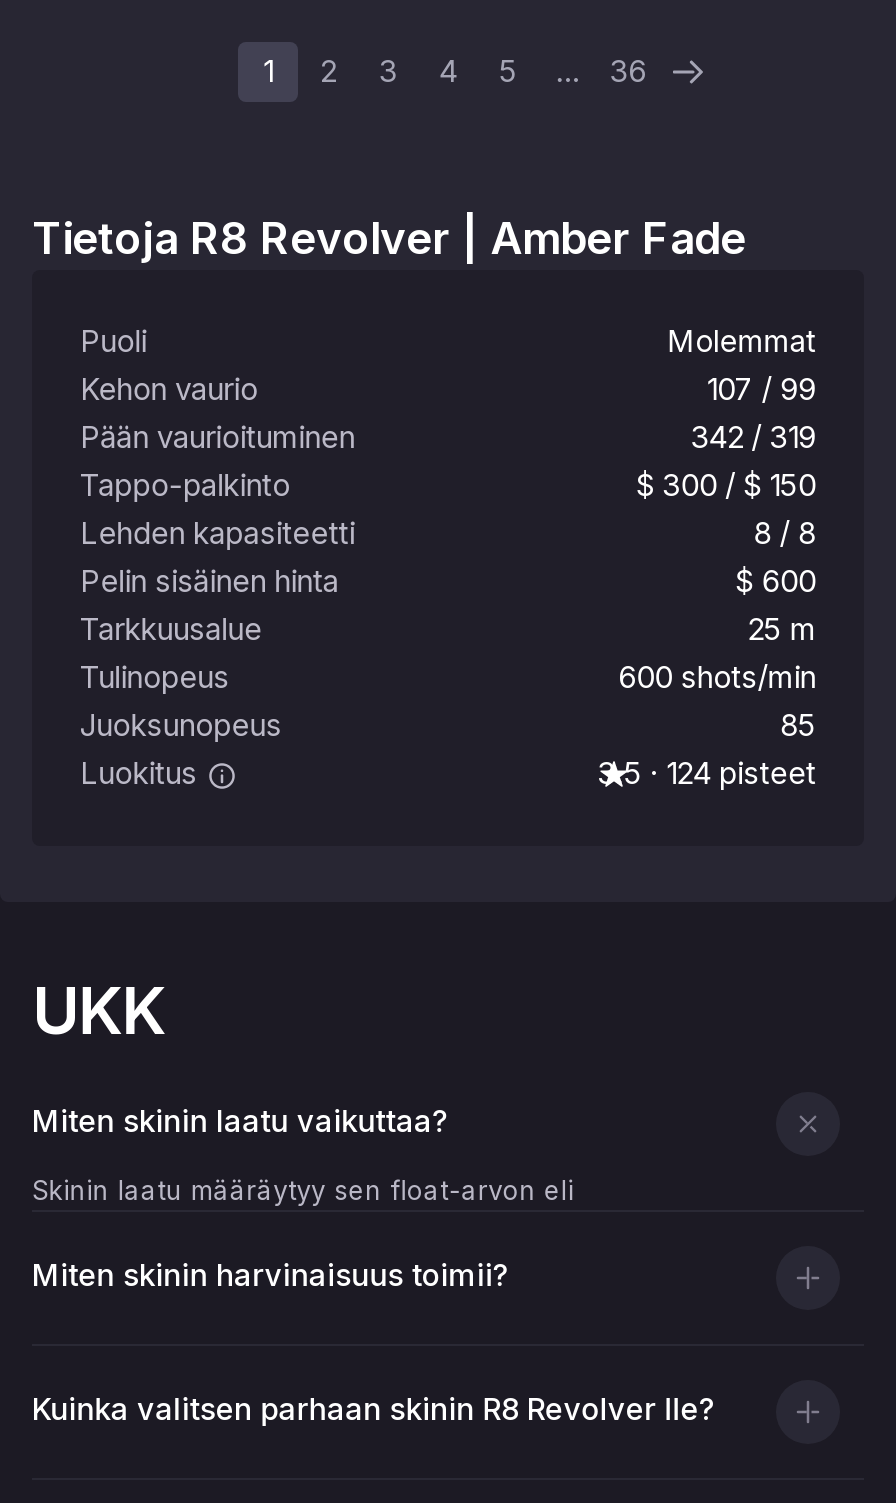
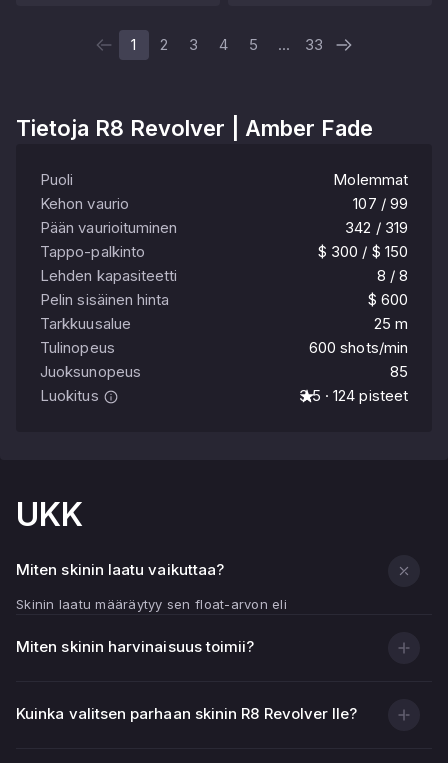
[610,52,646,90] 36 -> [305,35,323,54] 33

